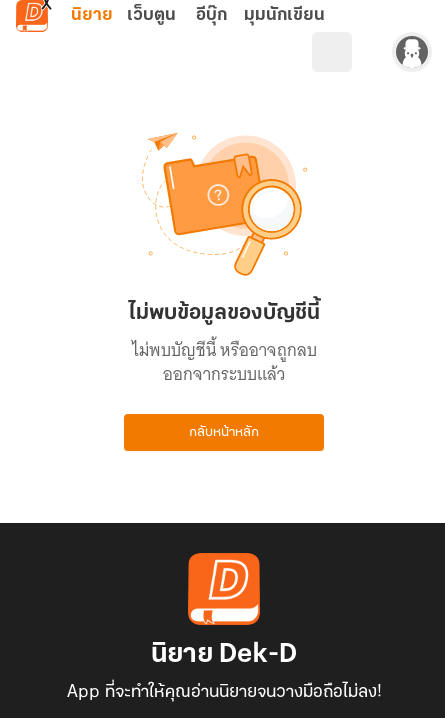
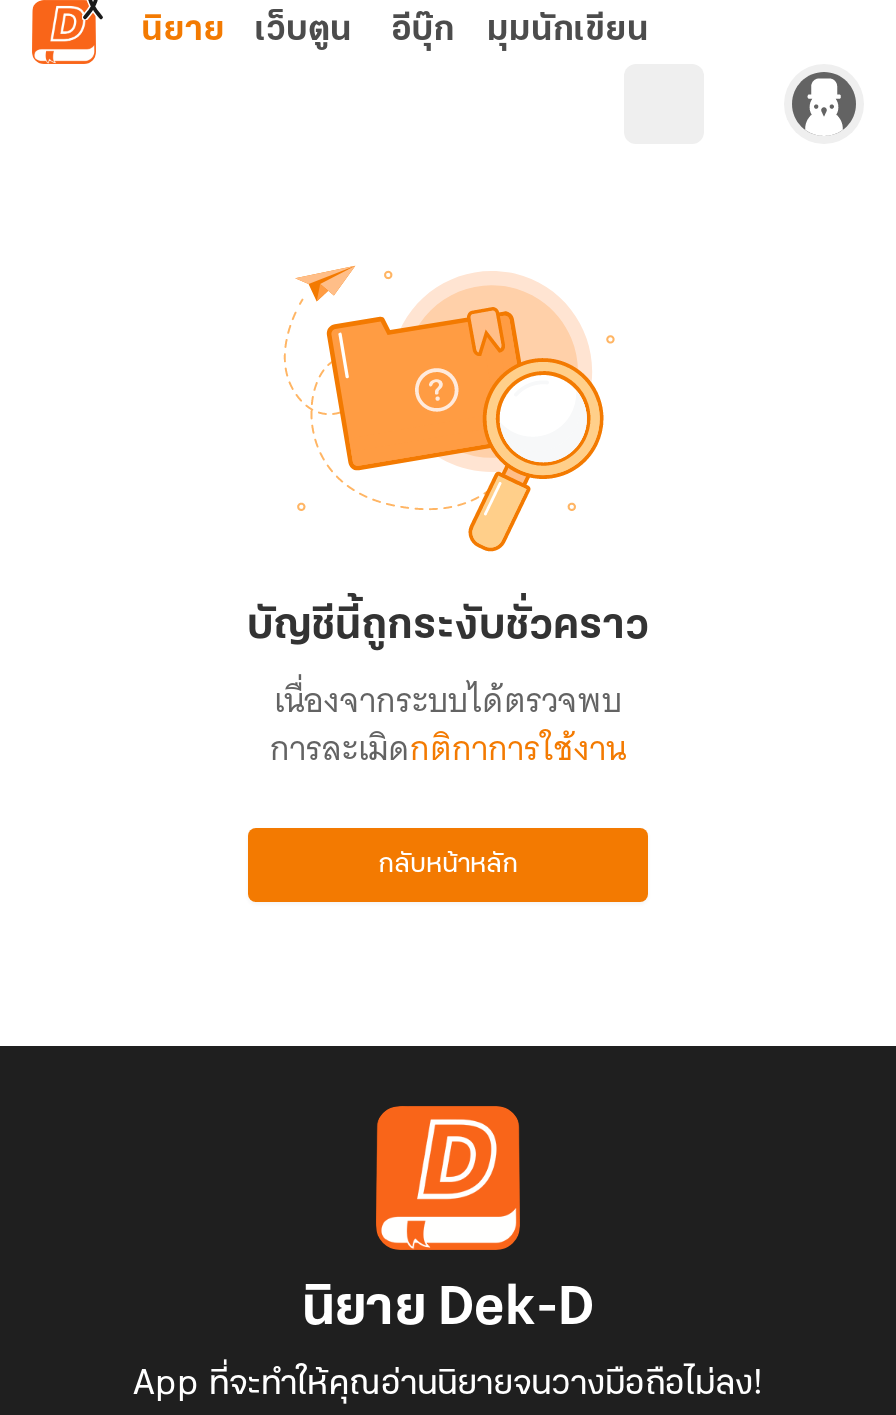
[128,302,319,389] ไม่พบข้อมูลของบัญชีนี้ | ไม่พบบัญชีนี้ หรืออาจถูกลบ | ออกจากระบบแล้ว -> [247,604,649,778] บัญชีนี้ถูกระงับชั่วคราว | เนื่องจากระบบได้ตรวจพบ | การละเมิดกติกาการใช้งาน

